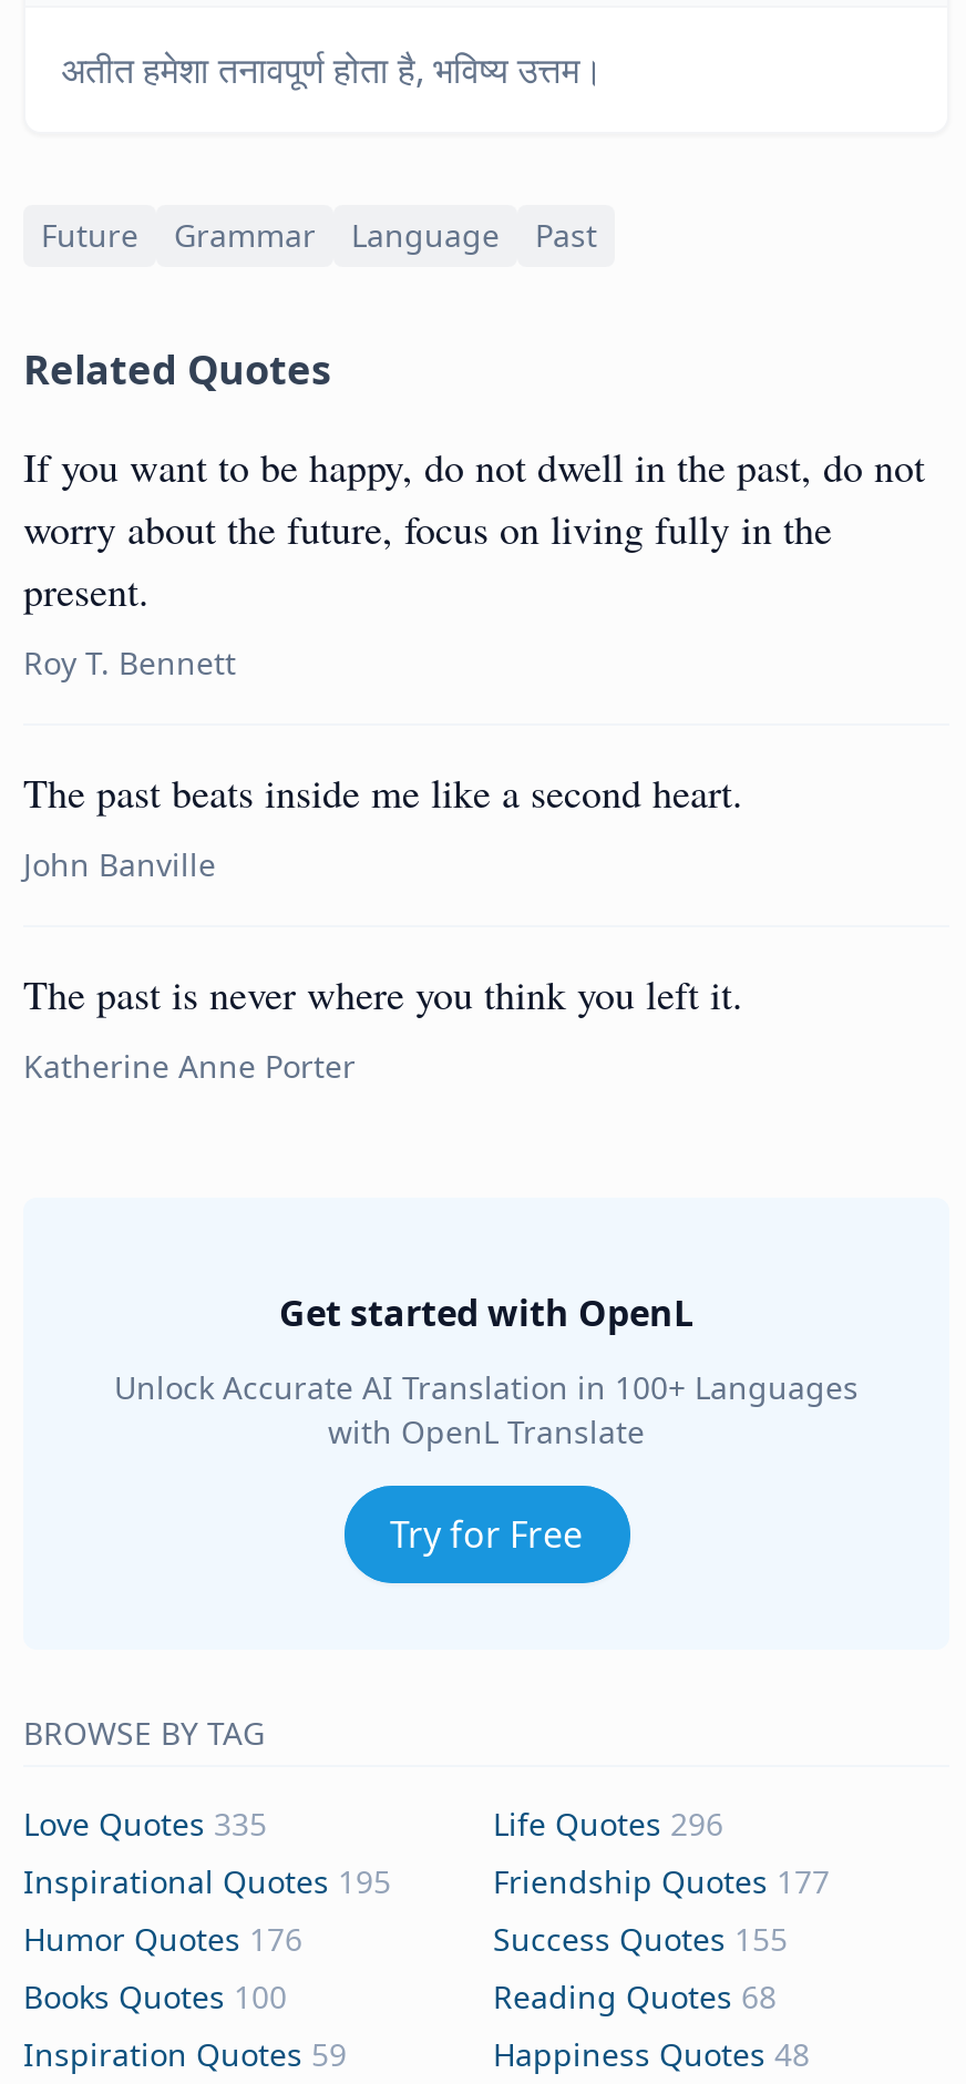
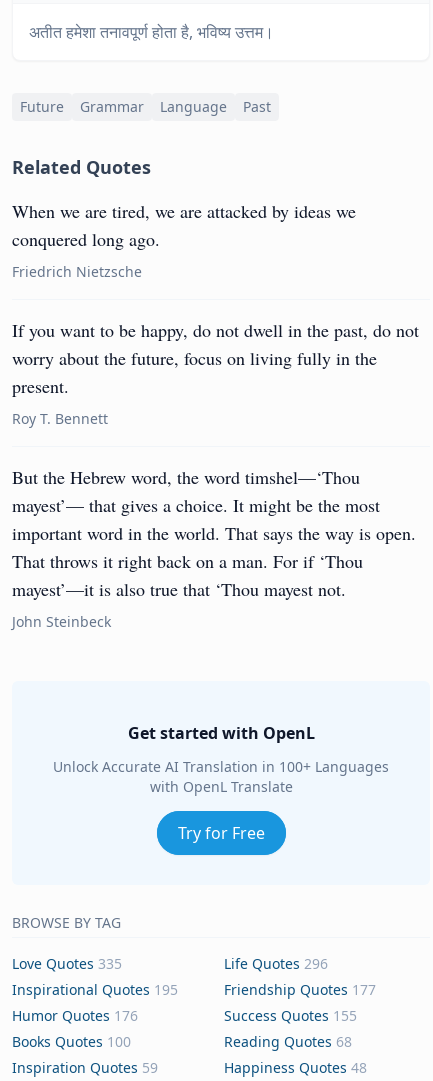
none -> [12,199,356,281] When we are tired, we are attacked by ideas we | conquered long ago. | Friedrich Nietzsche
[23,766,743,1087] The past beats inside me like a second heart. | John Banville | The past is never where you think you left it. | Katherine Anne Porter -> [12,465,416,631] But the Hebrew word, the word timshel—‘Thou | mayest’— that gives a choice. It might be the most | important word in the world. That says the way is open. | That throws it right back on a man. For if ‘Thou | mayest’—it is also true that ‘Thou mayest not. | John Steinbeck

